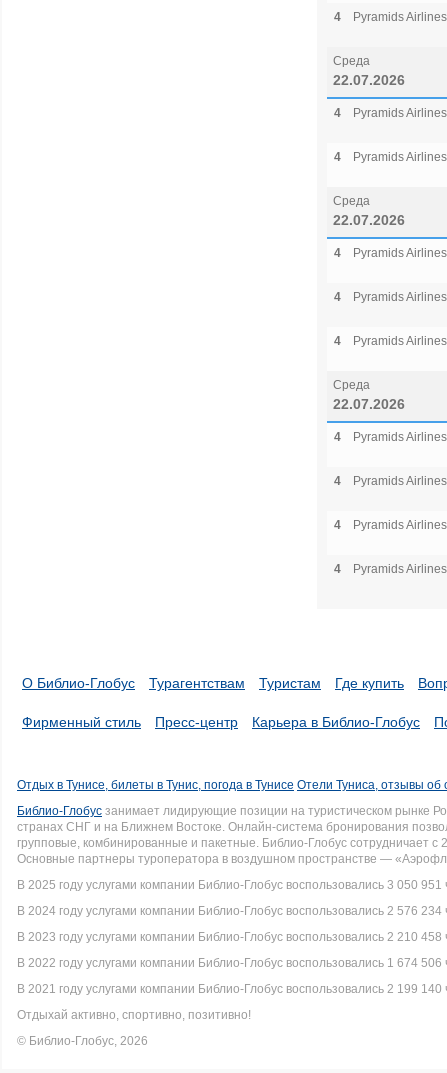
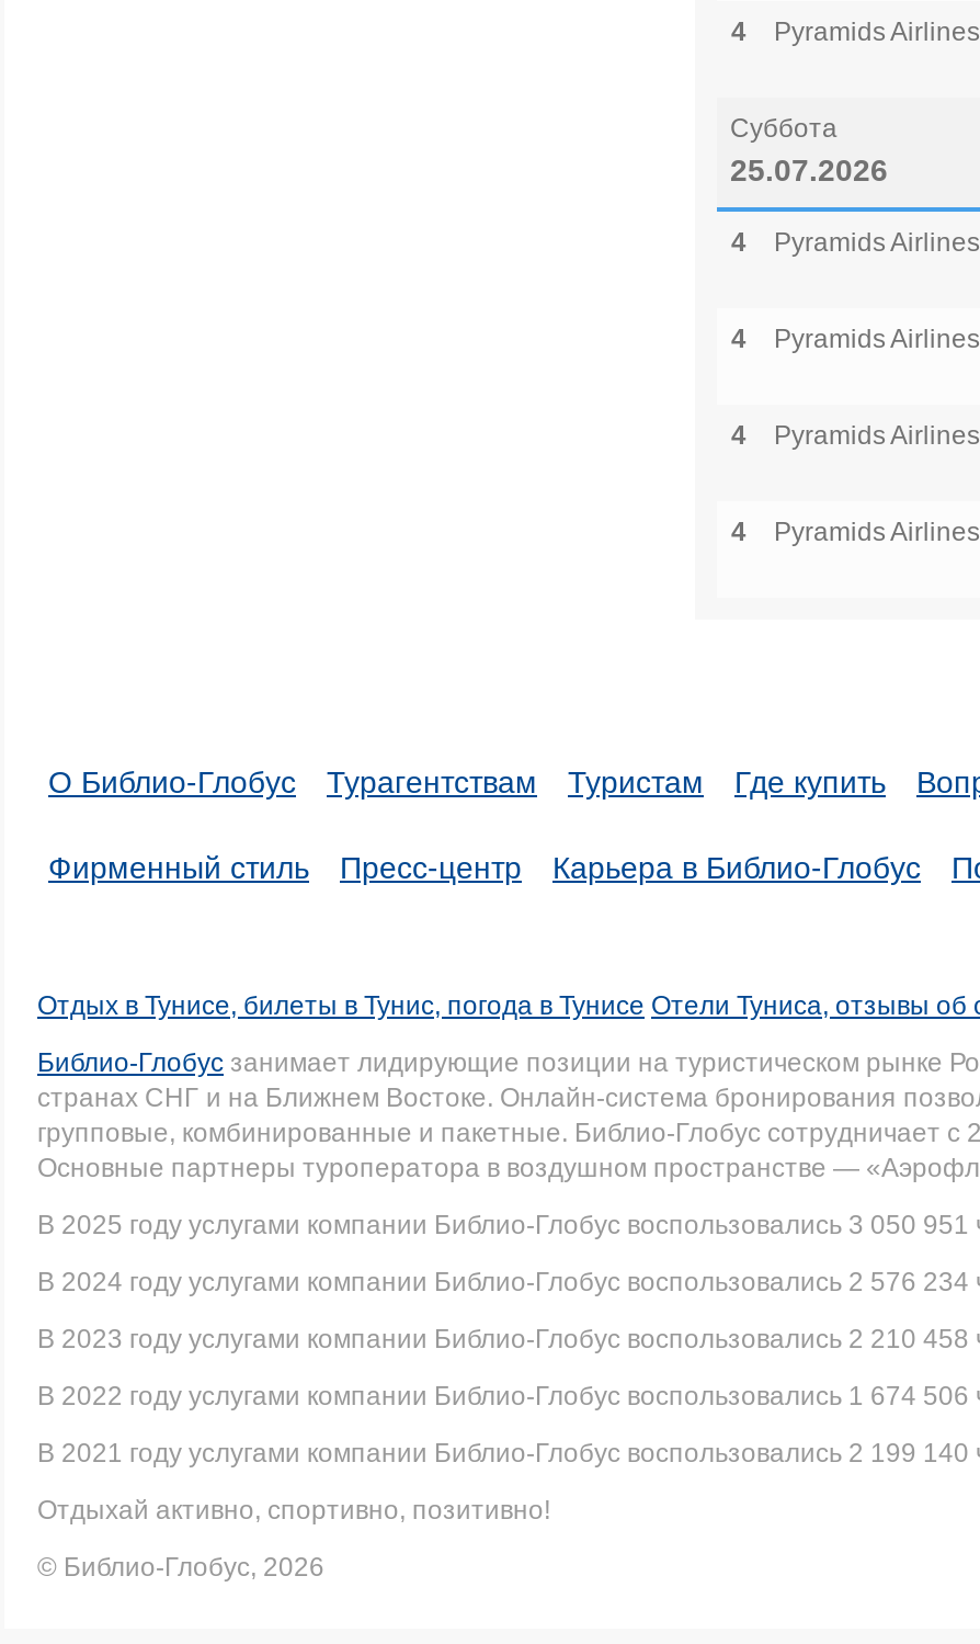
[333,54,447,412] Среда | 22.07.2026 | 4 | Pyramids Airlines | 4 | Pyramids Airlines | Среда | 22.07.2026 | 4 | Pyramids Airlines | 4 | Pyramids Airlines | 4 | Pyramids Airlines | Среда | 22.07.2026 -> [730,113,888,188] Суббота | 25.07.2026

